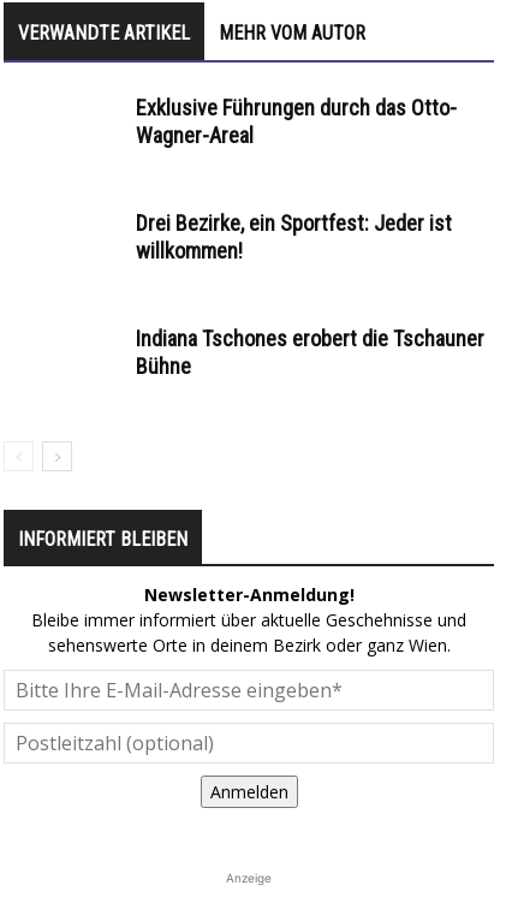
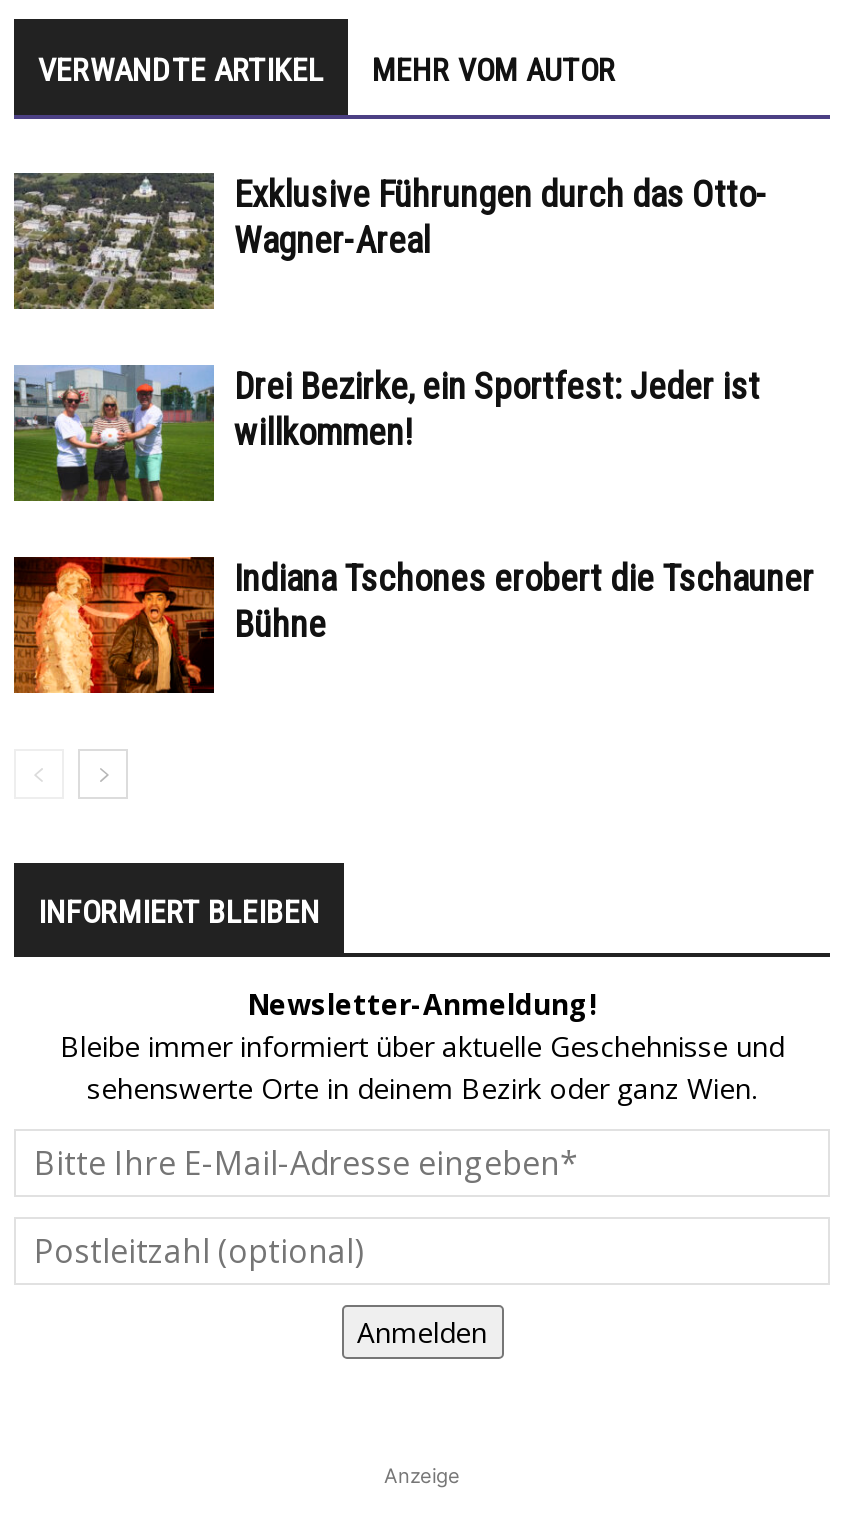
none -> [12,171,216,311] [image]
none -> [12,363,216,503] [image]
none -> [12,555,216,695] [image]

